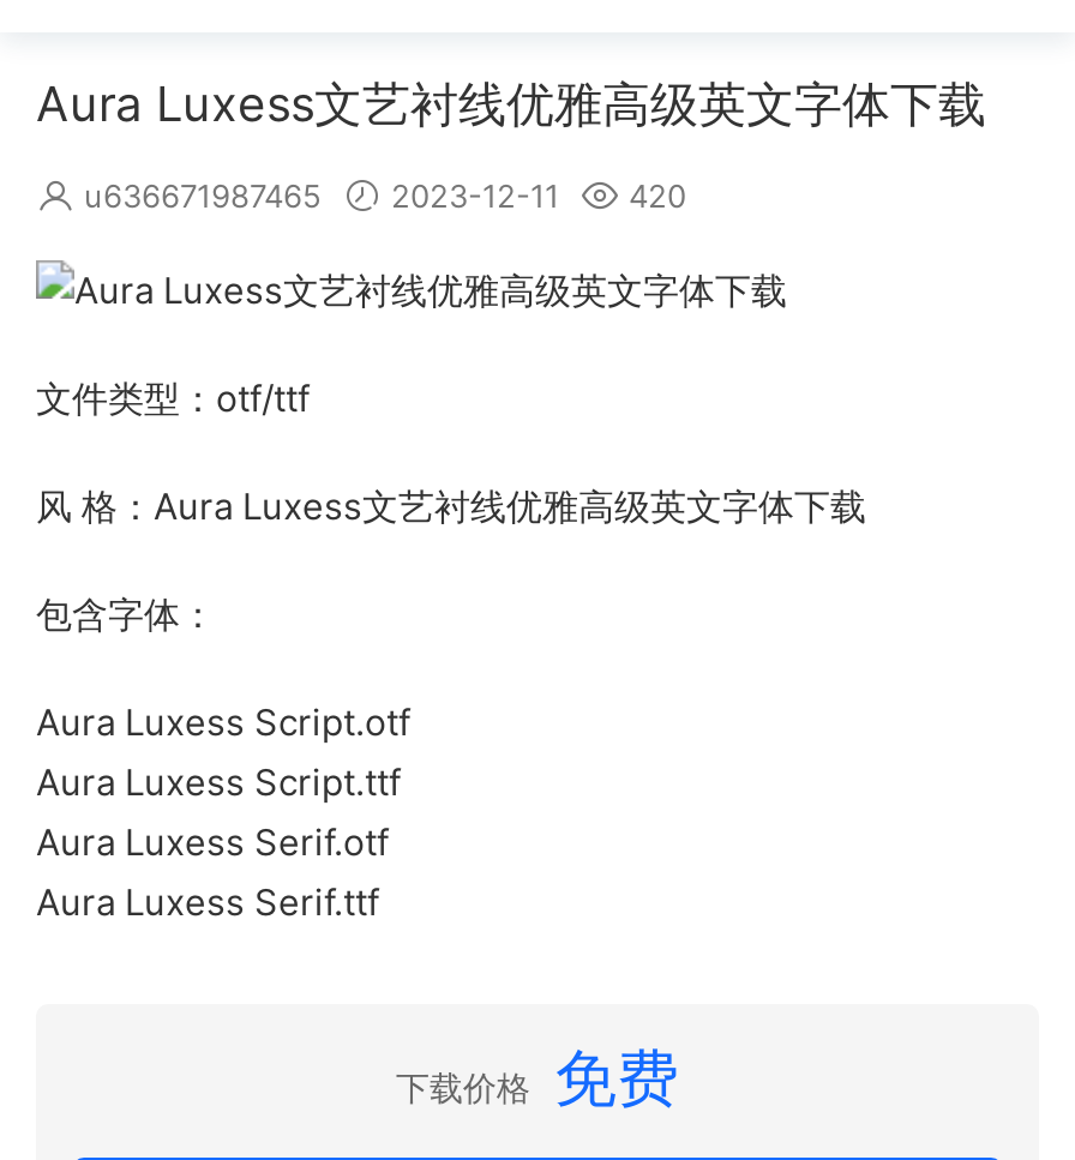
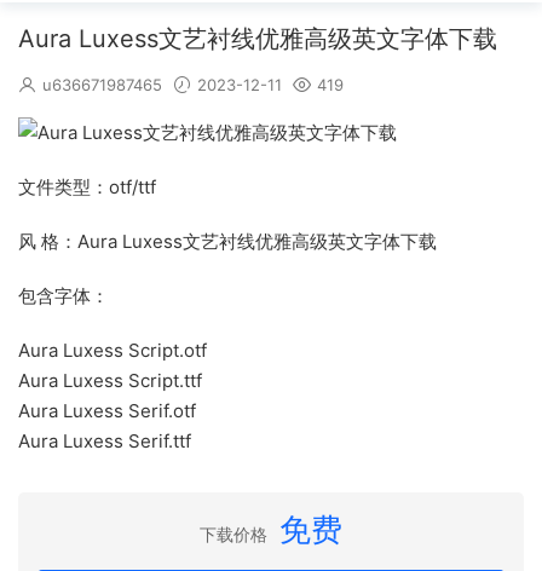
[84,176,686,215] u636671987465 2023-12-11 420 -> [42,75,344,94] u636671987465 2023-12-11 419

